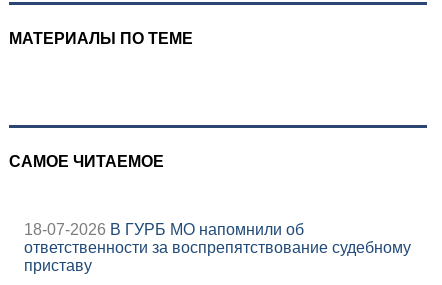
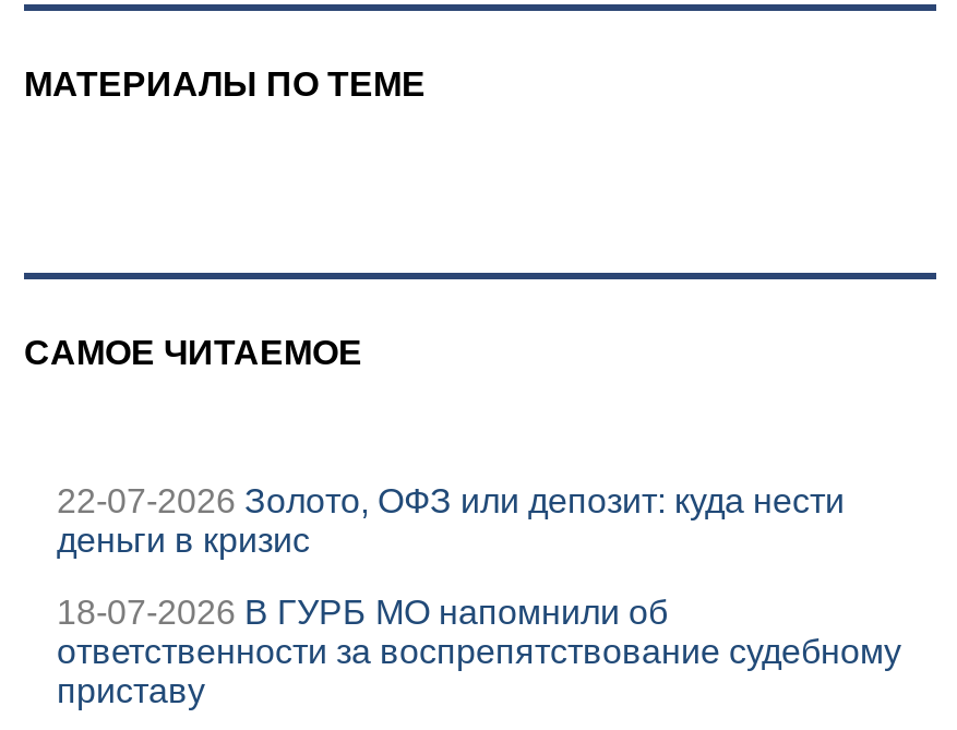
none -> [57,482,845,559] 22-07-2026 Золото, ОФЗ или депозит: куда нести | деньги в кризис

